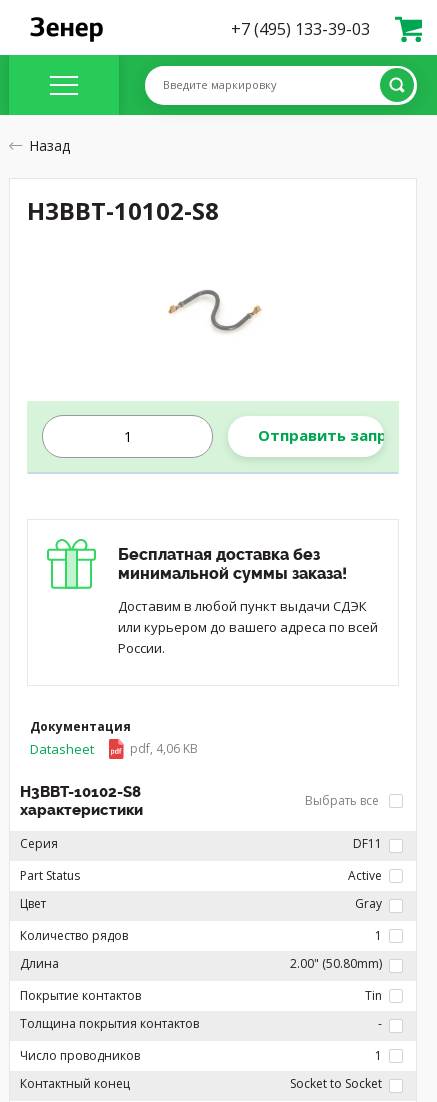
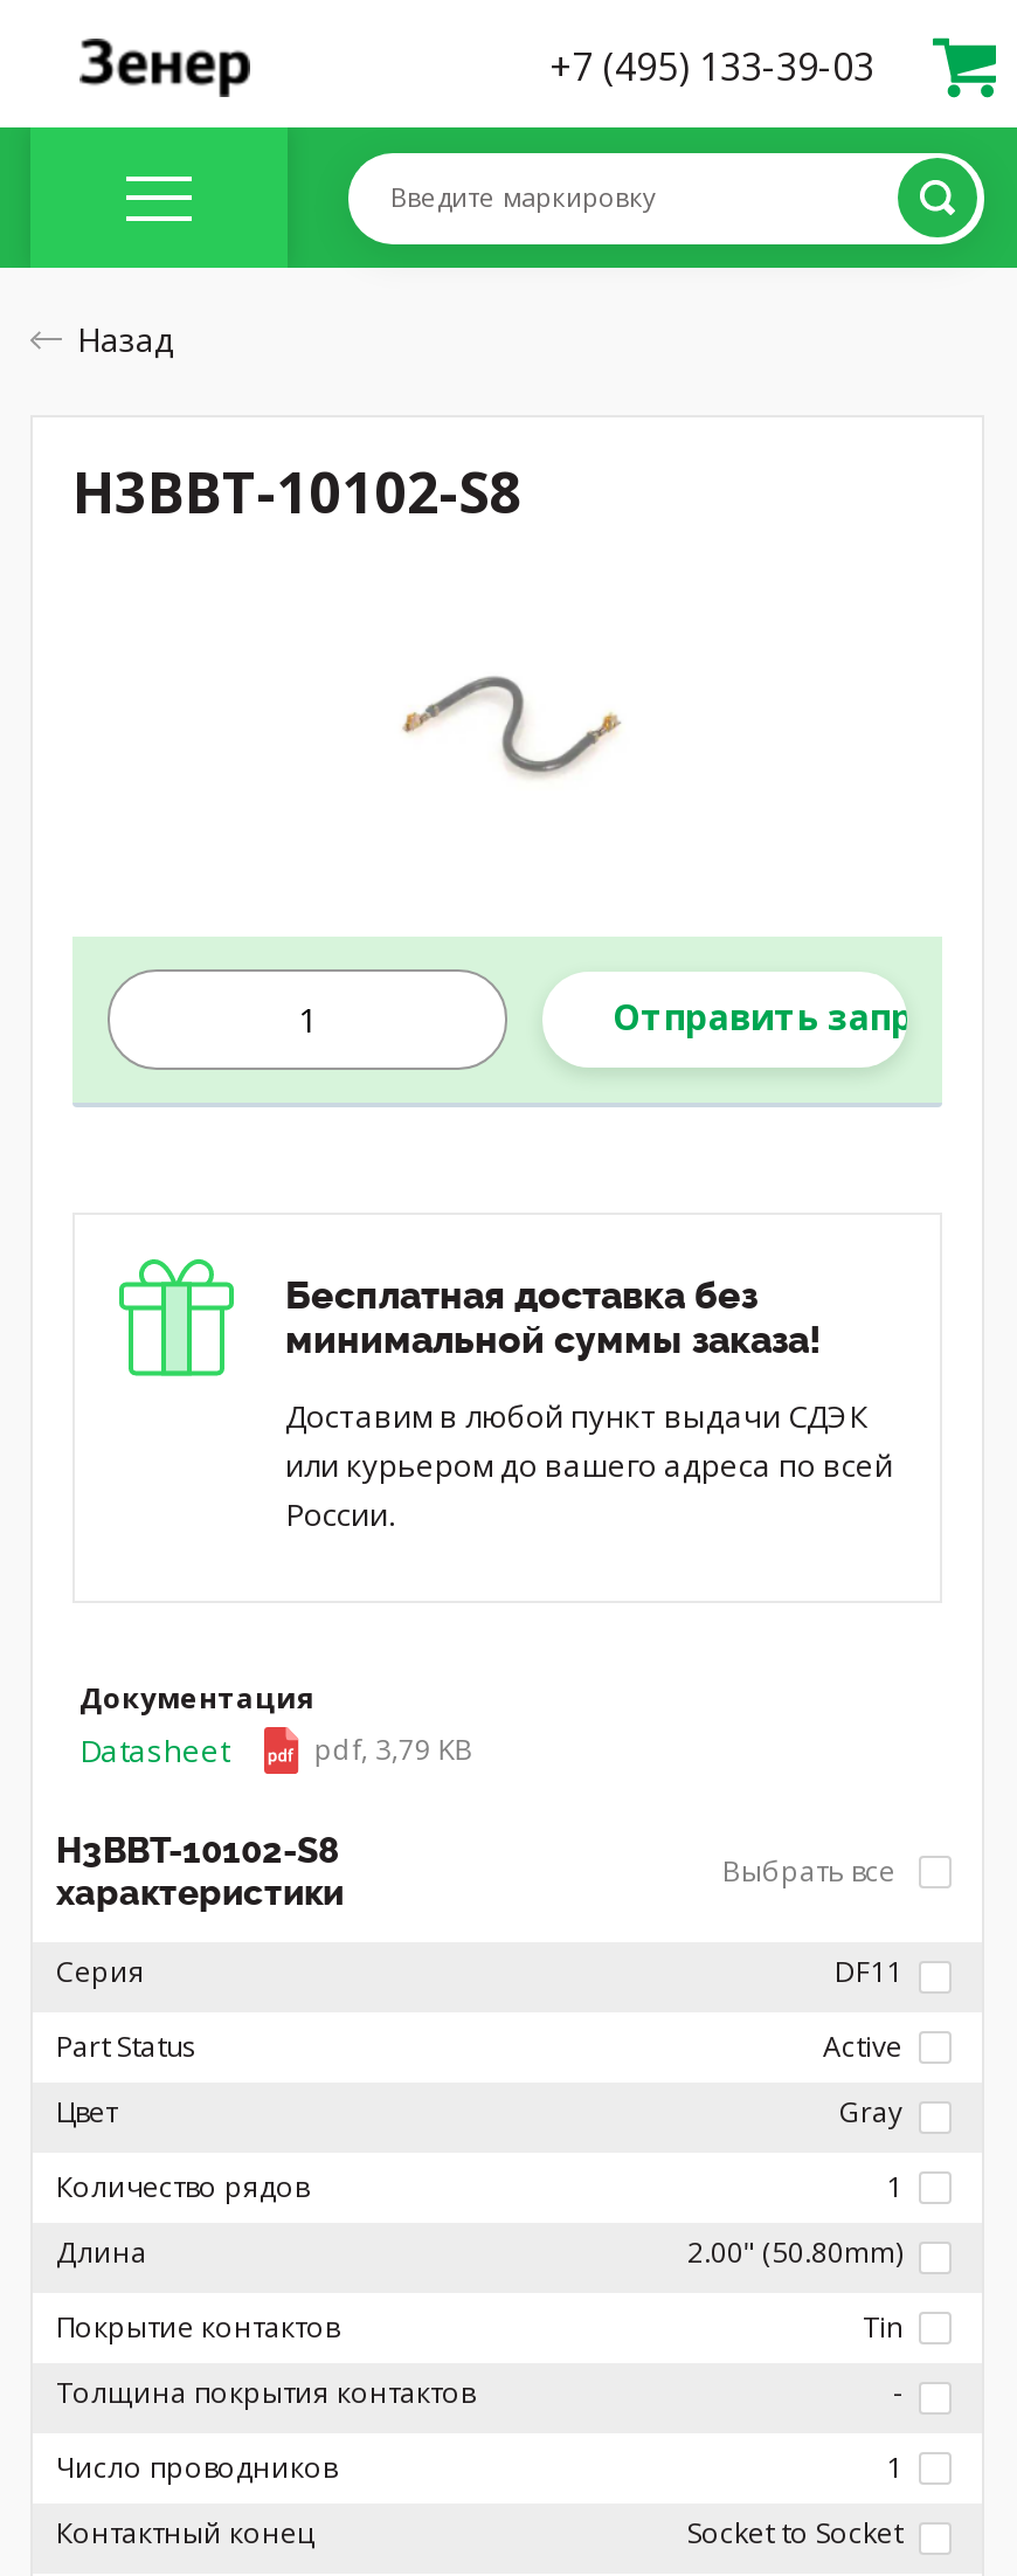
[130,740,198,757] pdf, 4,06 KB -> [314,1729,473,1769] pdf, 3,79 KB

